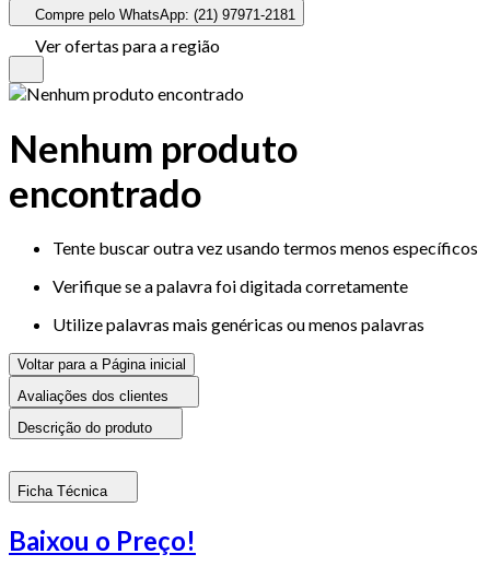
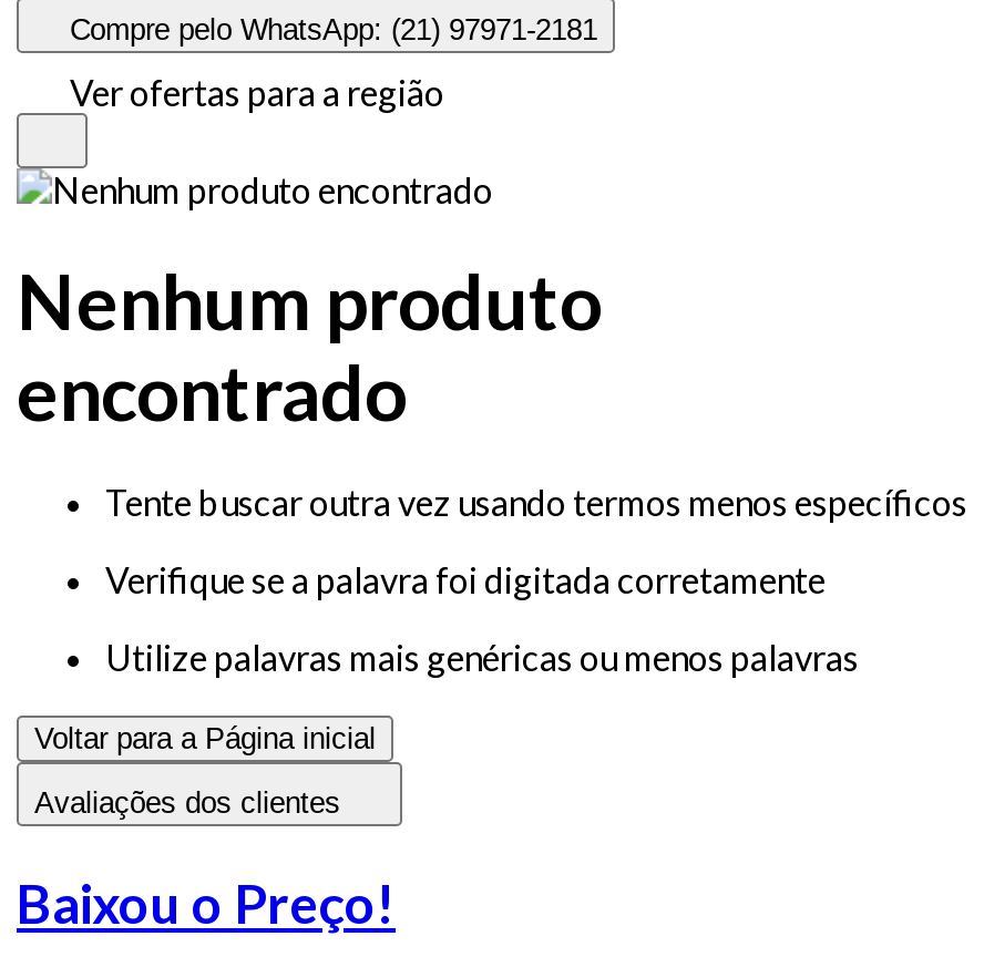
[18,419,152,436] Descrição do produto -> none
[18,483,107,499] Ficha Técnica -> none

